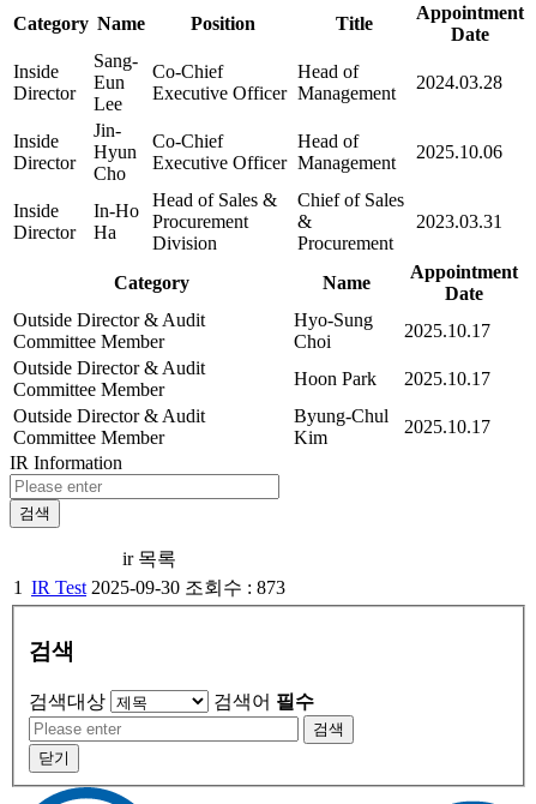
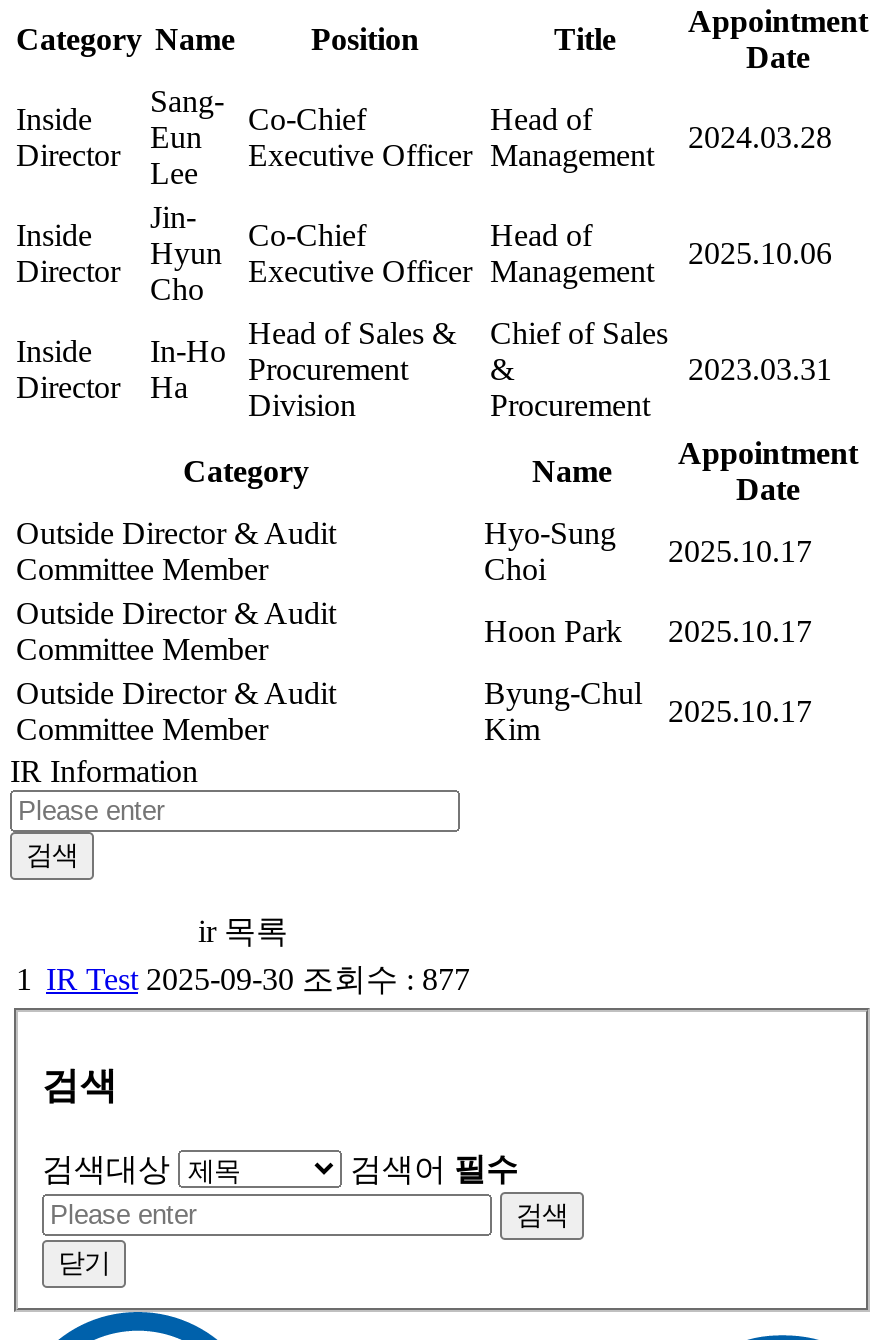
[13,577,285,597] 1 IR Test 2025-09-30 조회수 : 873 -> [16,962,470,996] 1 IR Test 2025-09-30 조회수 : 877

